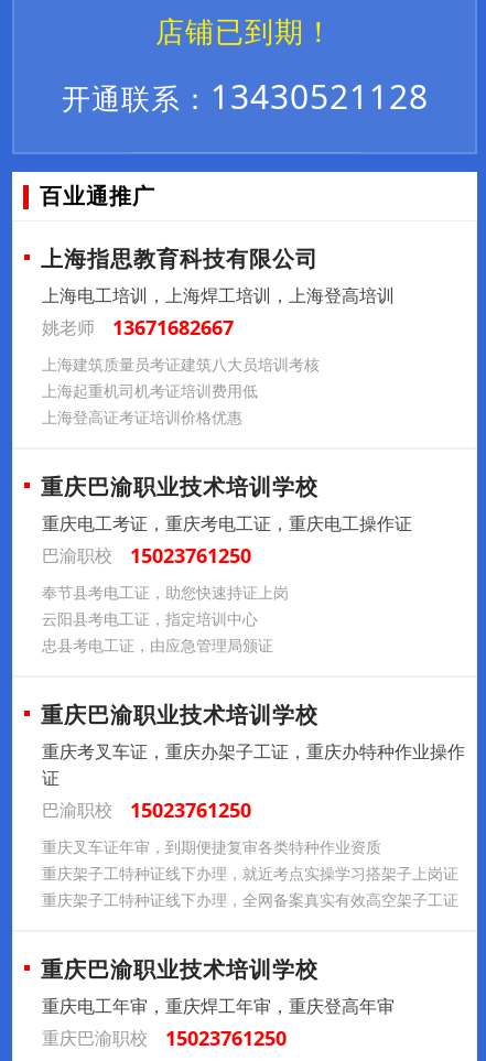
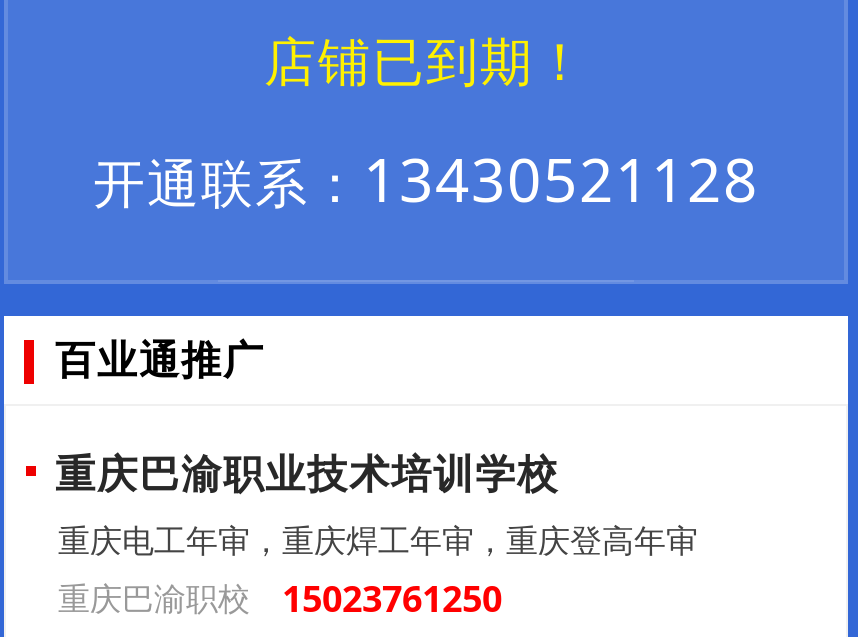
[40,244,465,910] 上海指思教育科技有限公司 | 上海电工培训，上海焊工培训，上海登高培训 | 姚老师 | 13671682667 | 上海建筑质量员考证建筑八大员培训考核 | 上海起重机司机考证培训费用低 | 上海登高证考证培训价格优惠 | 重庆巴渝职业技术培训学校 | 重庆电工考证，重庆考电工证，重庆电工操作证 | 巴渝职校 | 15023761250 | 奉节县考电工证，助您快速持证上岗 | 云阳县考电工证，指定培训中心 | 忠县考电工证，由应急管理局颁证 | 重庆巴渝职业技术培训学校 | 重庆考叉车证，重庆办架子工证，重庆办特种作业操作 | 证 | 巴渝职校 | 15023761250 | 重庆叉车证年审，到期便捷复审各类特种作业资质 | 重庆架子工特种证线下办理，就近考点实操学习搭架子上岗证 | 重庆架子工特种证线下办理，全网备案真实有效高空架子工证 -> none

